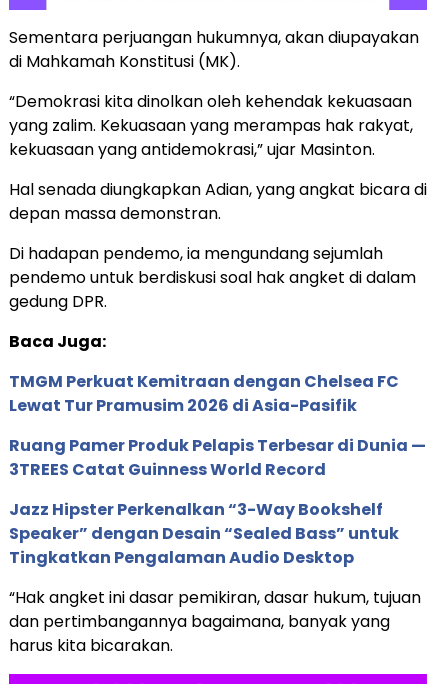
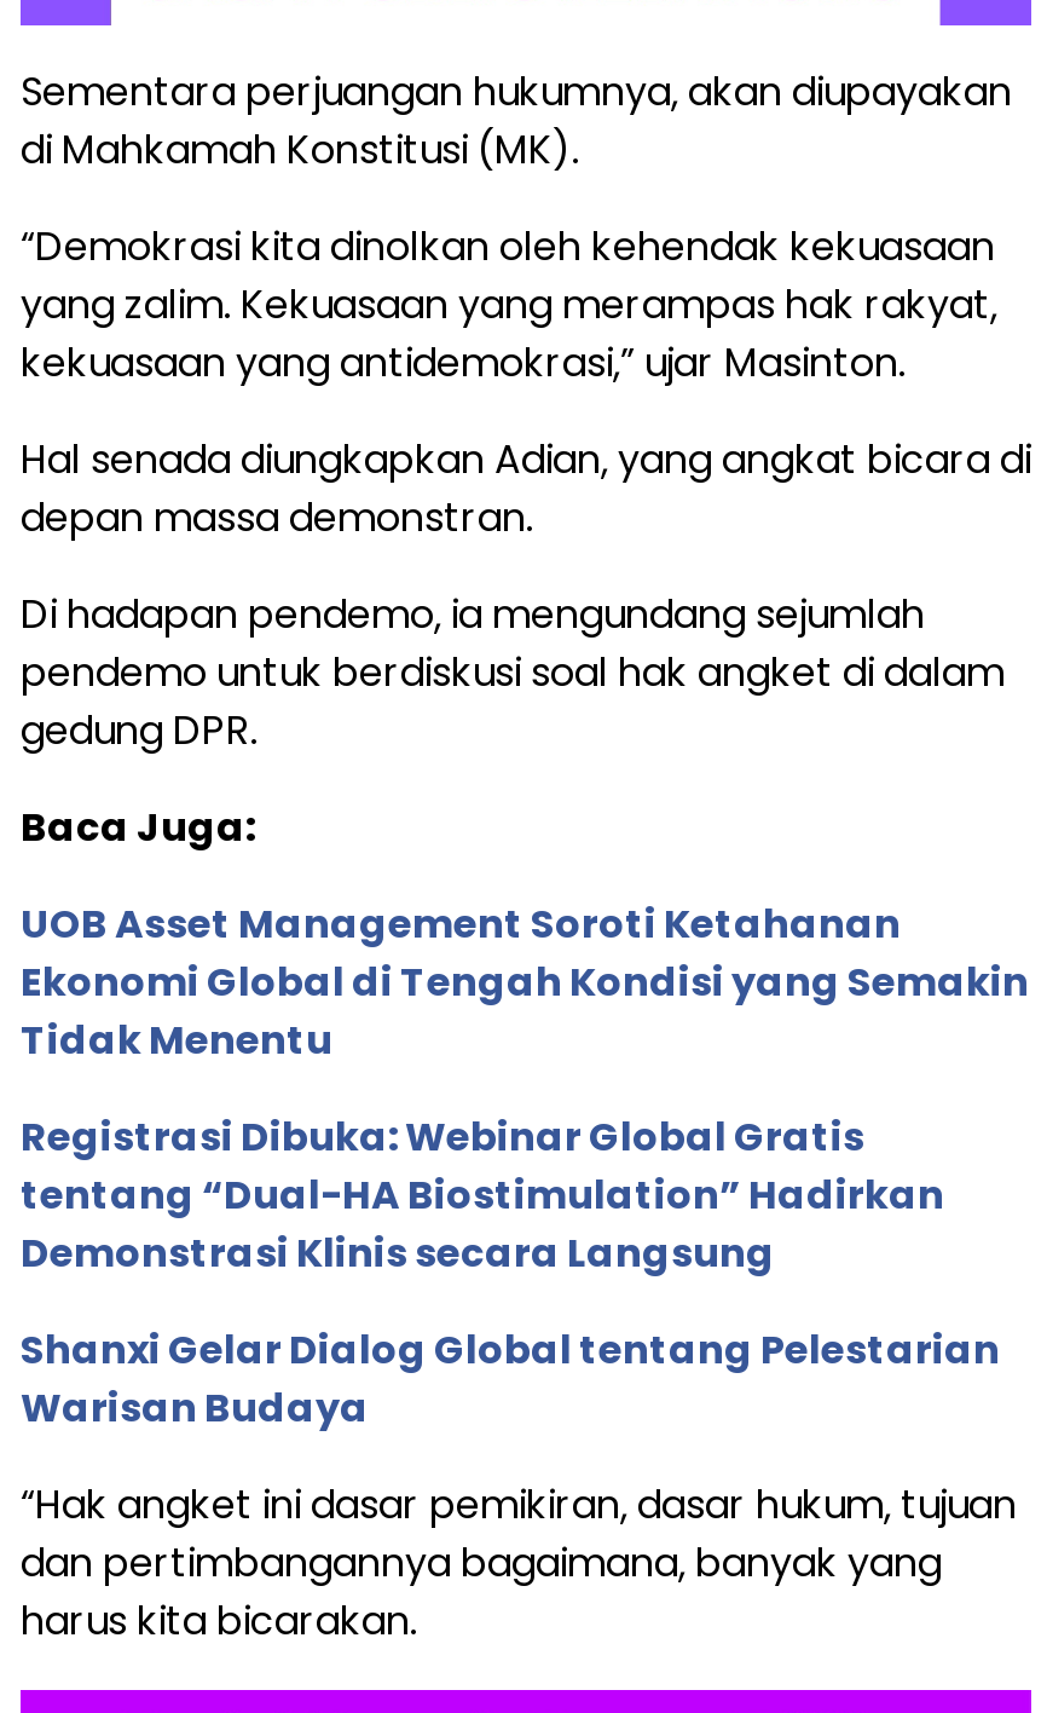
[9,370,399,417] TMGM Perkuat Kemitraan dengan Chelsea FC | Lewat Tur Pramusim 2026 di Asia-Pasifik -> [21,896,1029,1068] UOB Asset Management Soroti Ketahanan | Ekonomi Global di Tengah Kondisi yang Semakin | Tidak Menentu
[9,434,426,481] Ruang Pamer Produk Pelapis Terbesar di Dunia — | 3TREES Catat Guinness World Record -> [21,1109,944,1281] Registrasi Dibuka: Webinar Global Gratis | tentang “Dual-HA Biostimulation” Hadirkan | Demonstrasi Klinis secara Langsung
[9,498,399,569] Jazz Hipster Perkenalkan “3-Way Bookshelf | Speaker” dengan Desain “Sealed Bass” untuk | Tingkatkan Pengalaman Audio Desktop -> [21,1322,1000,1436] Shanxi Gelar Dialog Global tentang Pelestarian | Warisan Budaya

